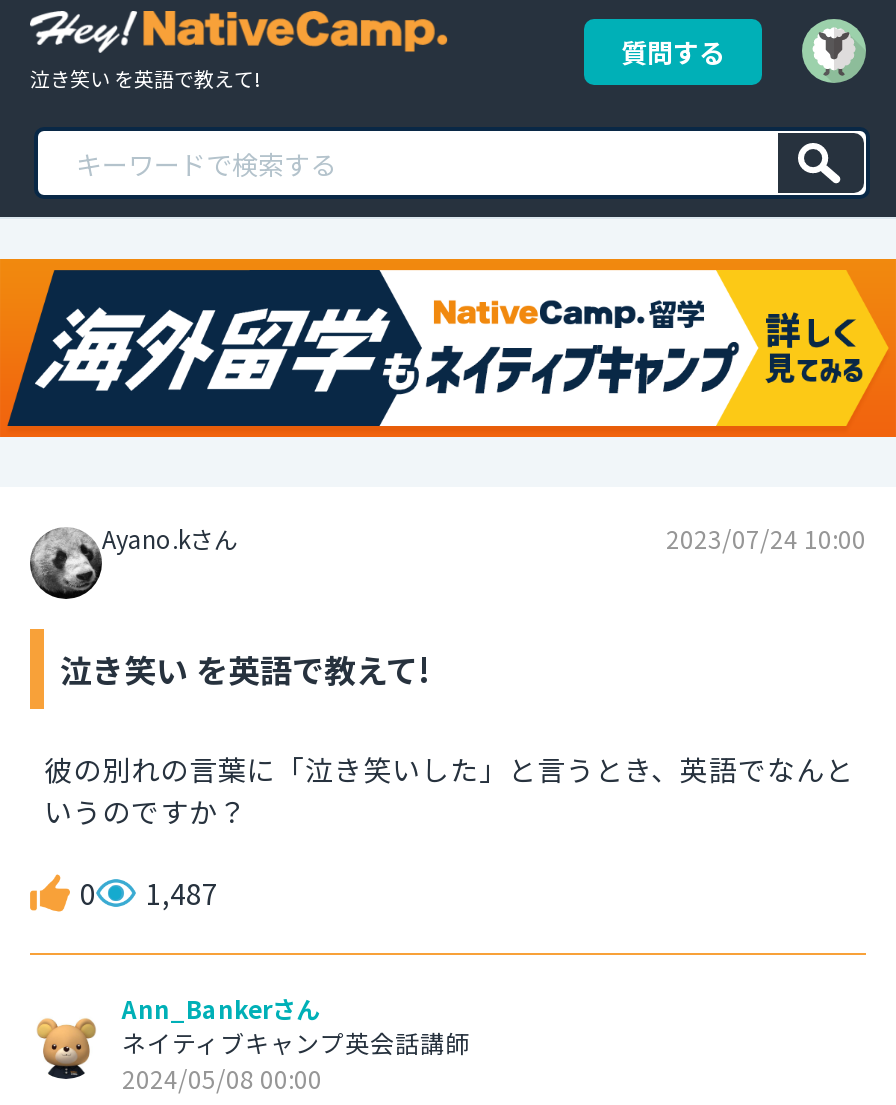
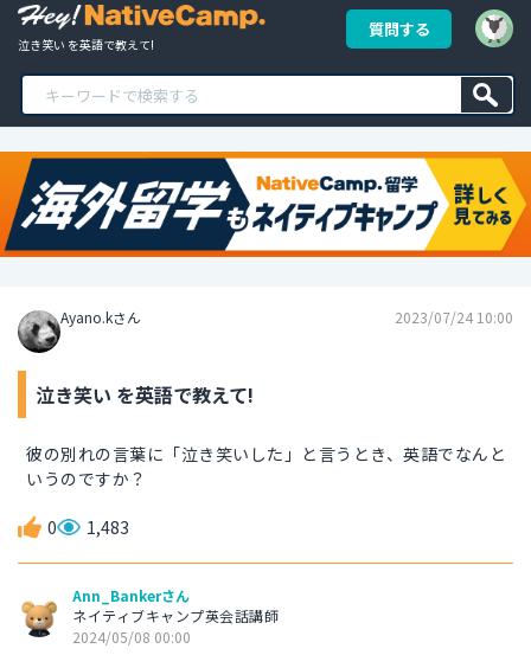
[80,874,218,914] 0 1,487 -> [47,516,129,539] 0 1,483

